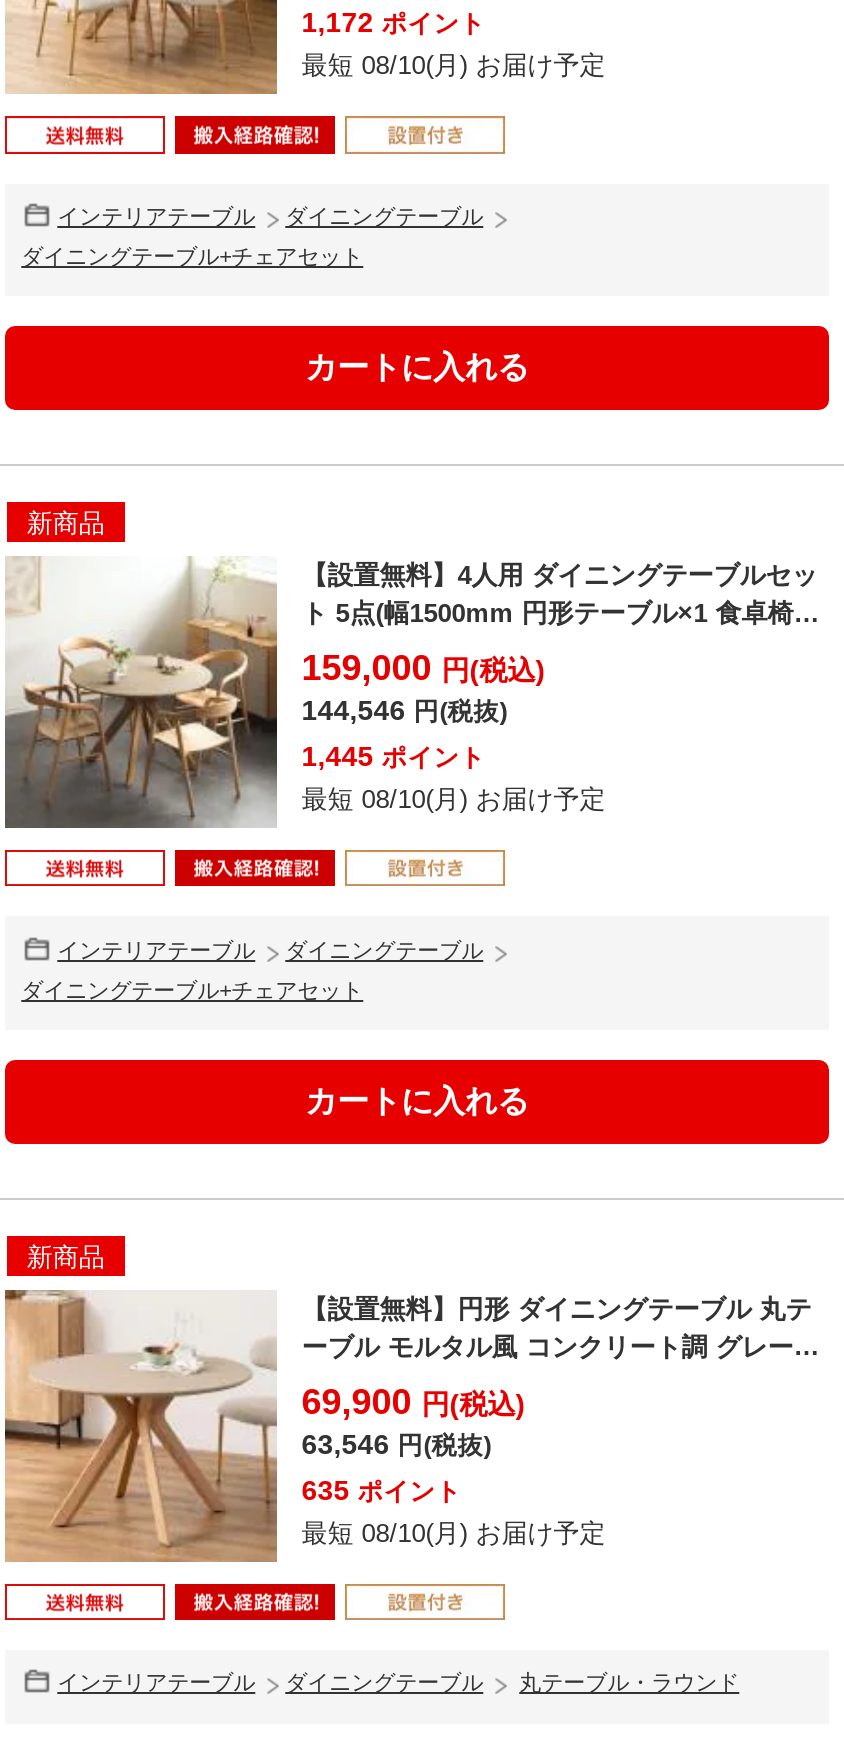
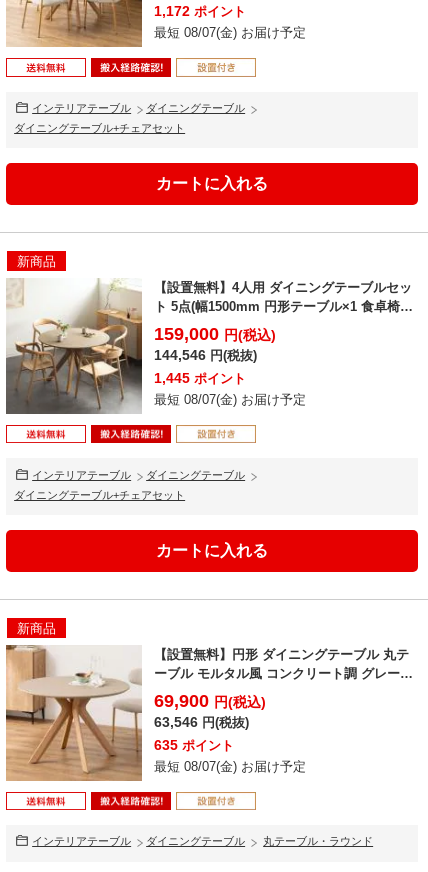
[302,50,606,80] 最短 08/10(月) お届け予定 -> [154,25,306,40] 最短 08/07(金) お届け予定
[302,784,606,814] 最短 08/10(月) お届け予定 -> [154,392,306,407] 最短 08/07(金) お届け予定
[302,1517,606,1547] 最短 08/10(月) お届け予定 -> [154,759,306,774] 最短 08/07(金) お届け予定

